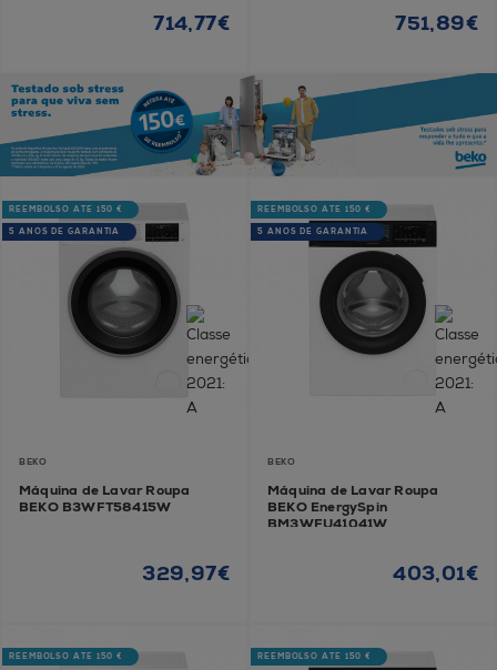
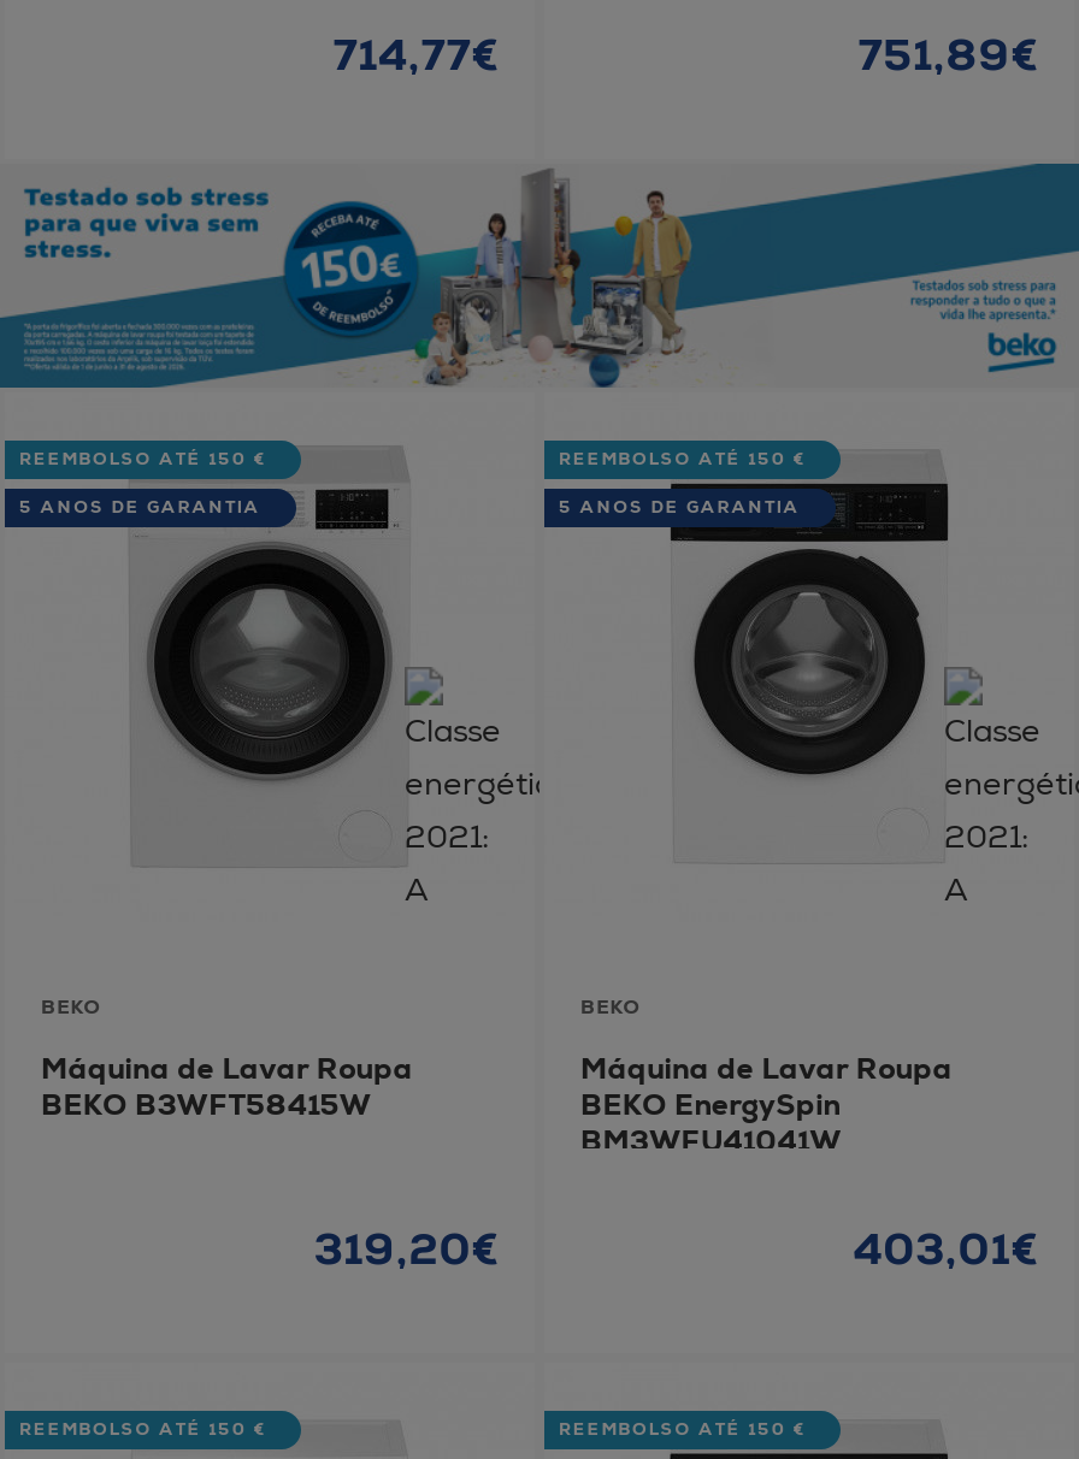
[142,563,230,586] 329,97€ -> [314,1226,499,1277] 319,20€

